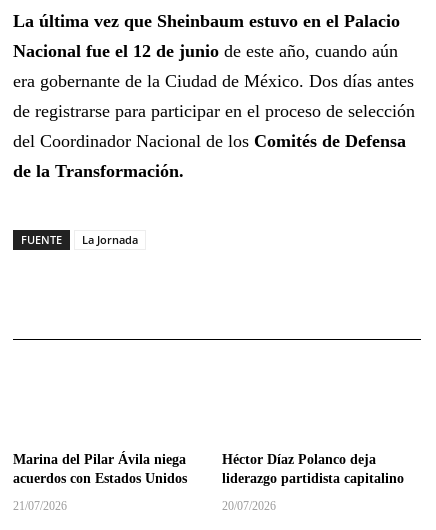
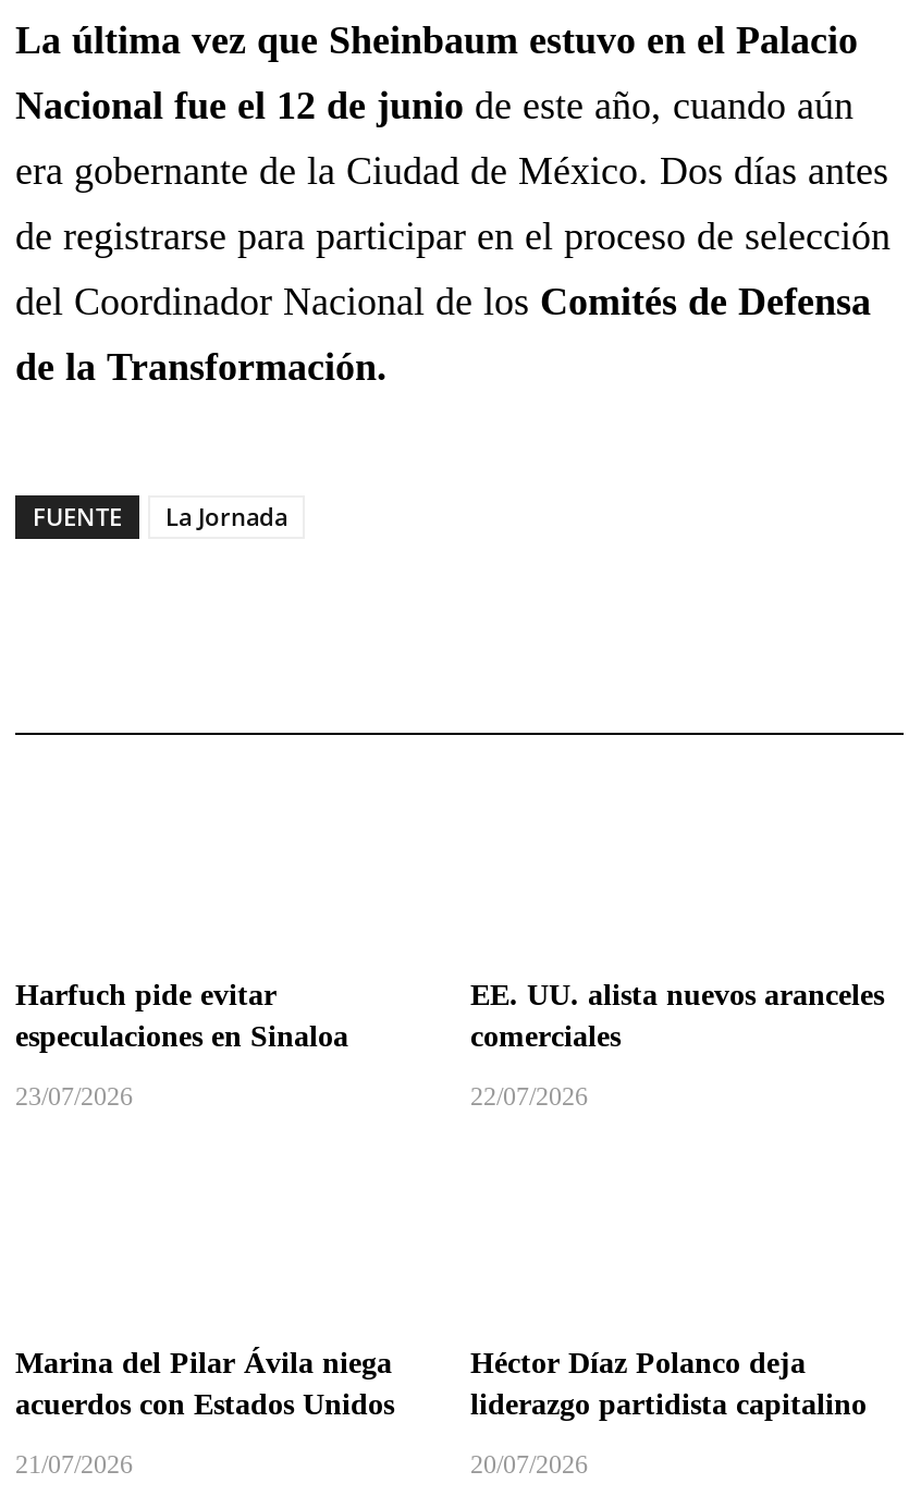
none -> [15,978,348,1111] Harfuch pide evitar | especulaciones en Sinaloa | 23/07/2026
none -> [470,978,884,1111] EE. UU. alista nuevos aranceles | comerciales | 22/07/2026

